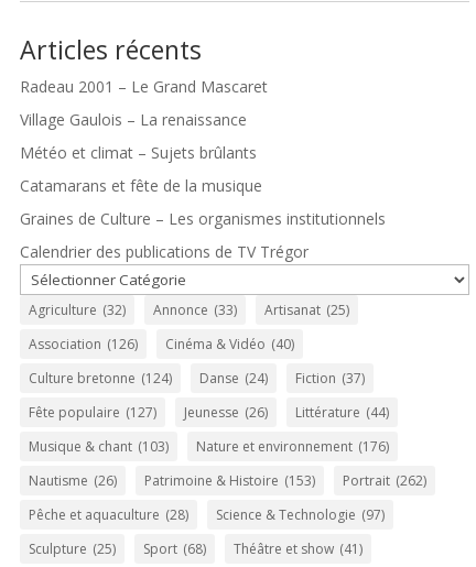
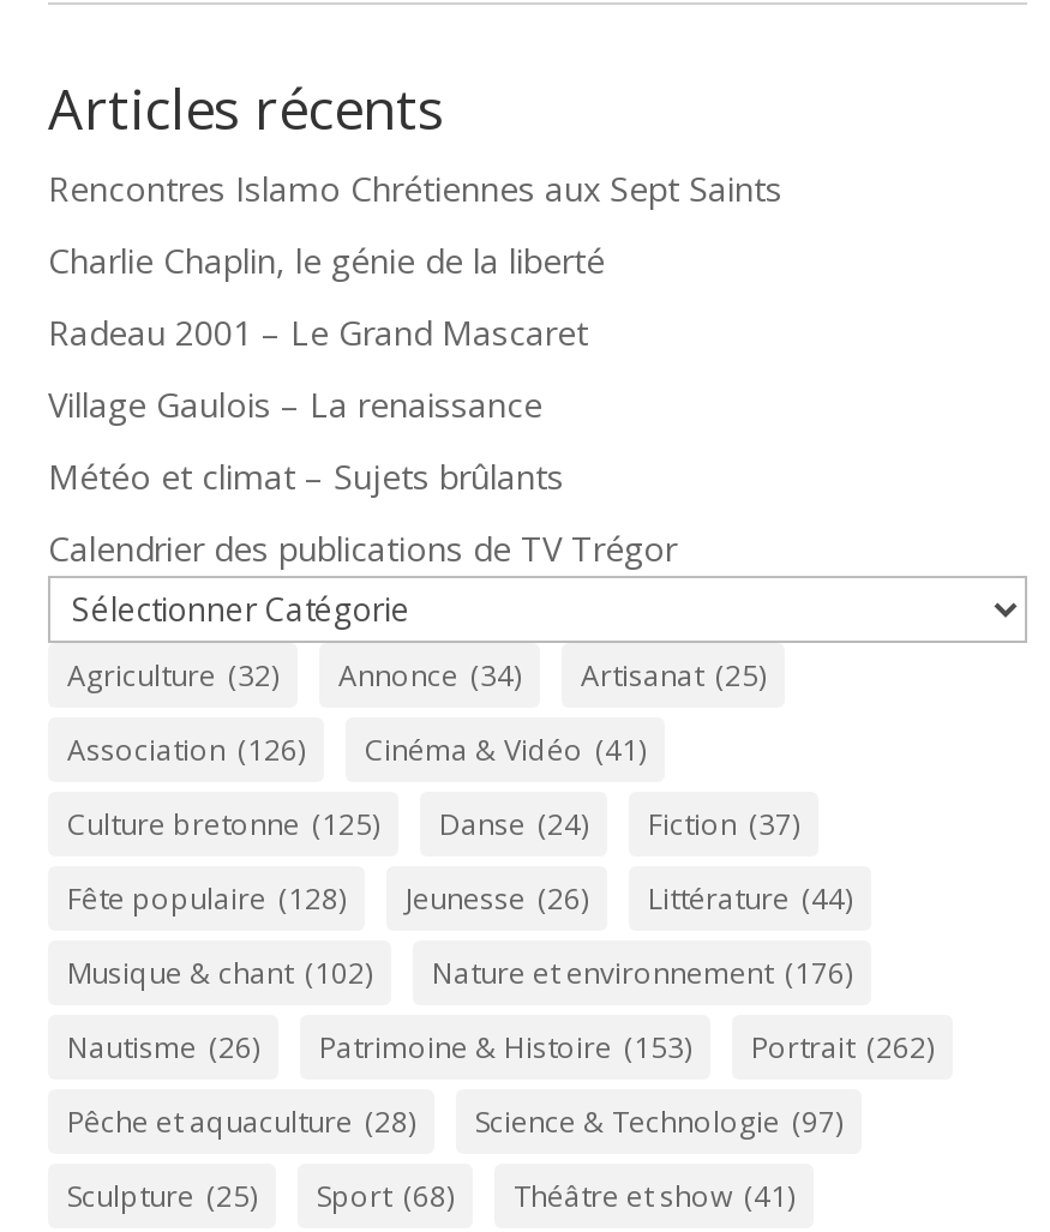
none -> [48,166,782,284] Rencontres Islamo Chrétiennes aux Sept Saints | Charlie Chaplin, le génie de la liberté
moved [20,76,268,163] -> [48,310,588,500]: Radeau 2001 – Le Grand Mascaret | Village Gaulois – La renaissance | Météo et climat – Sujets brûlants
[20,175,386,229] Catamarans et fête de la musique | Graines de Culture – Les organismes institutionnels -> none
[29,301,349,320] Agriculture (32) Annonce (33) Artisanat (25) -> [67,655,766,696] Agriculture (32) Annonce (34) Artisanat (25)
[29,335,294,354] Association (126) Cinéma & Vidéo (40) -> [67,730,646,771] Association (126) Cinéma & Vidéo (41)
[29,369,172,388] Culture bretonne (124) -> [67,804,379,845] Culture bretonne (125)
[29,403,156,422] Fête populaire (127) -> [67,879,346,919] Fête populaire (128)
[29,437,169,456] Musique & chant (103) -> [67,953,372,994] Musique & chant (102)

